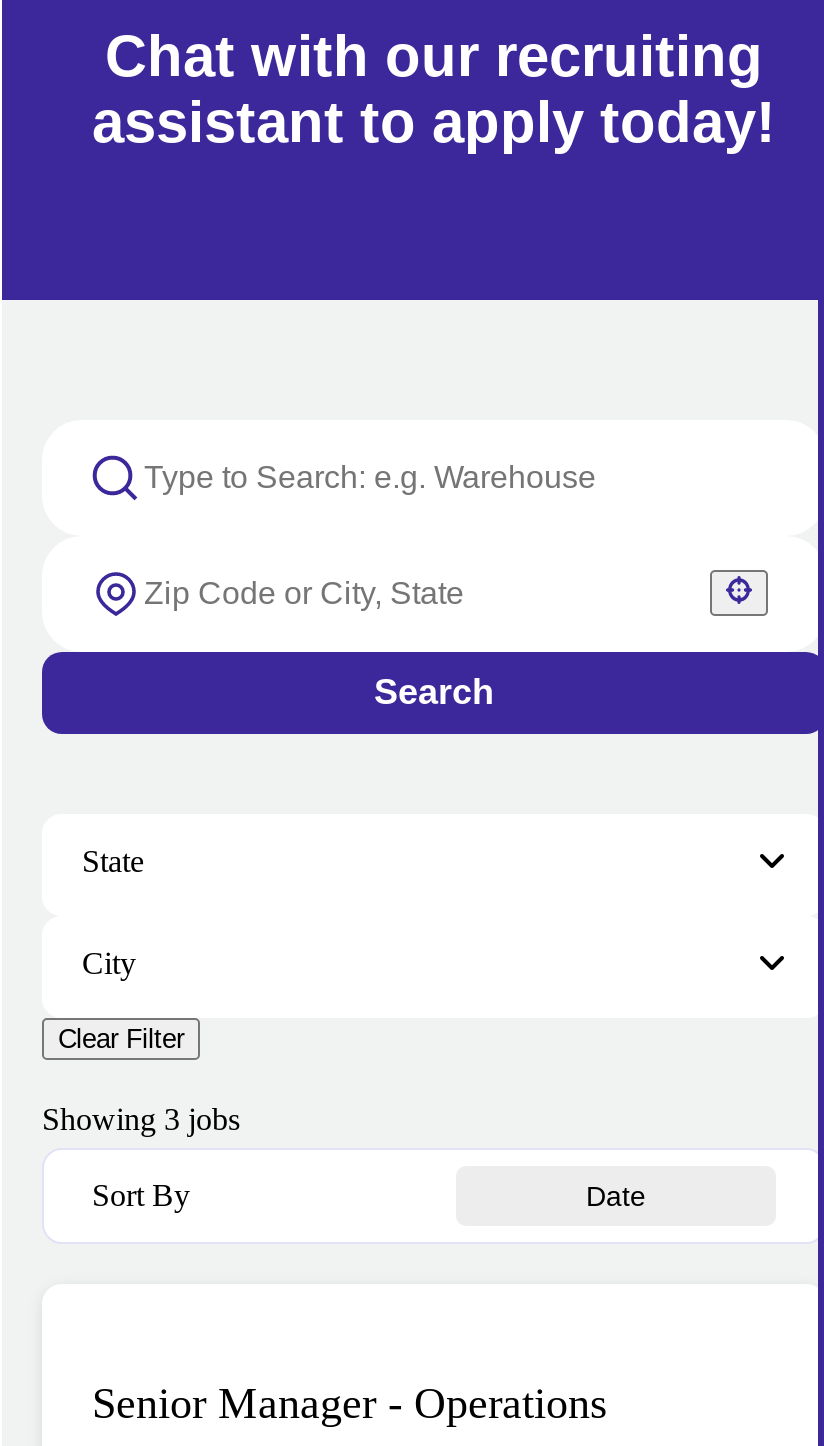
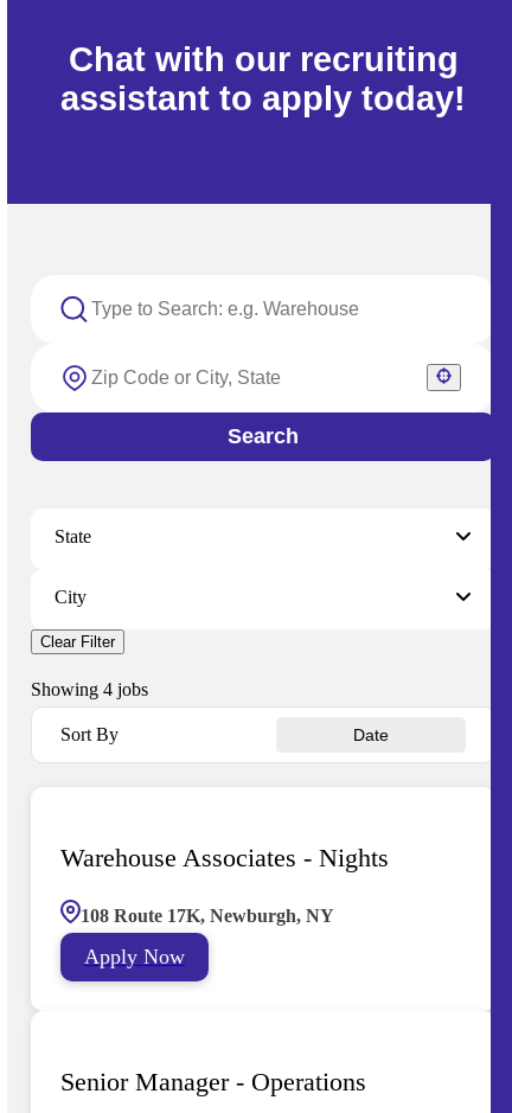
[42,1101,240,1135] Showing 3 jobs -> [31,679,148,699] Showing 4 jobs
none -> [60,842,389,968] Warehouse Associates - Nights | 108 Route 17K, Newburgh, NY | Apply Now

